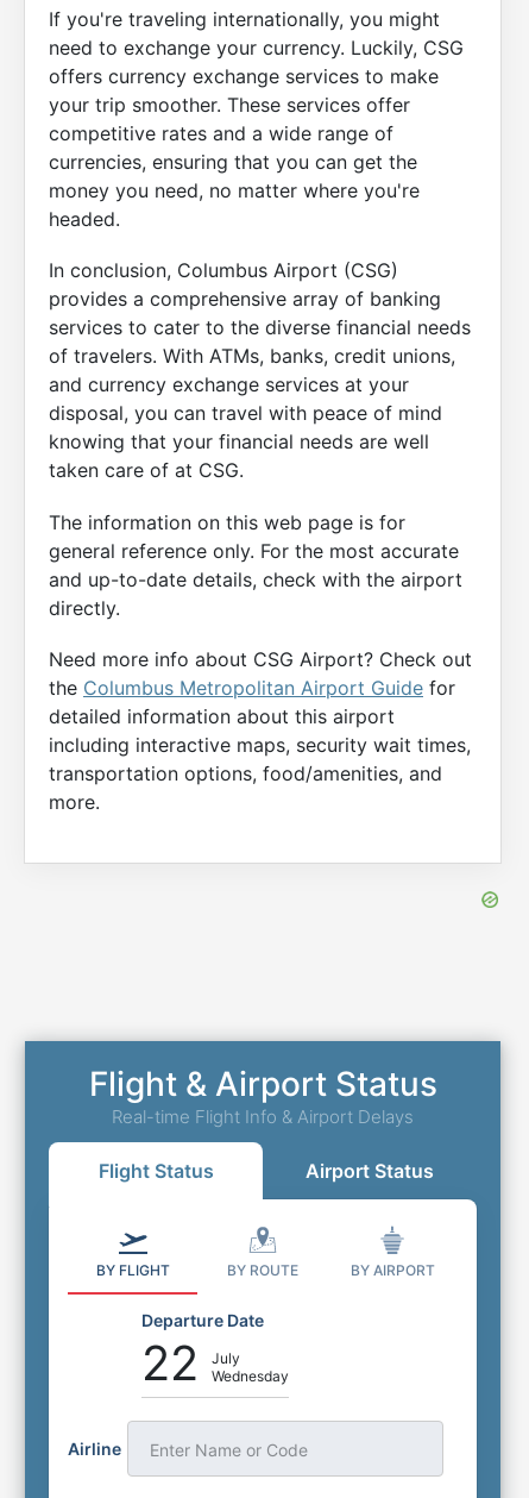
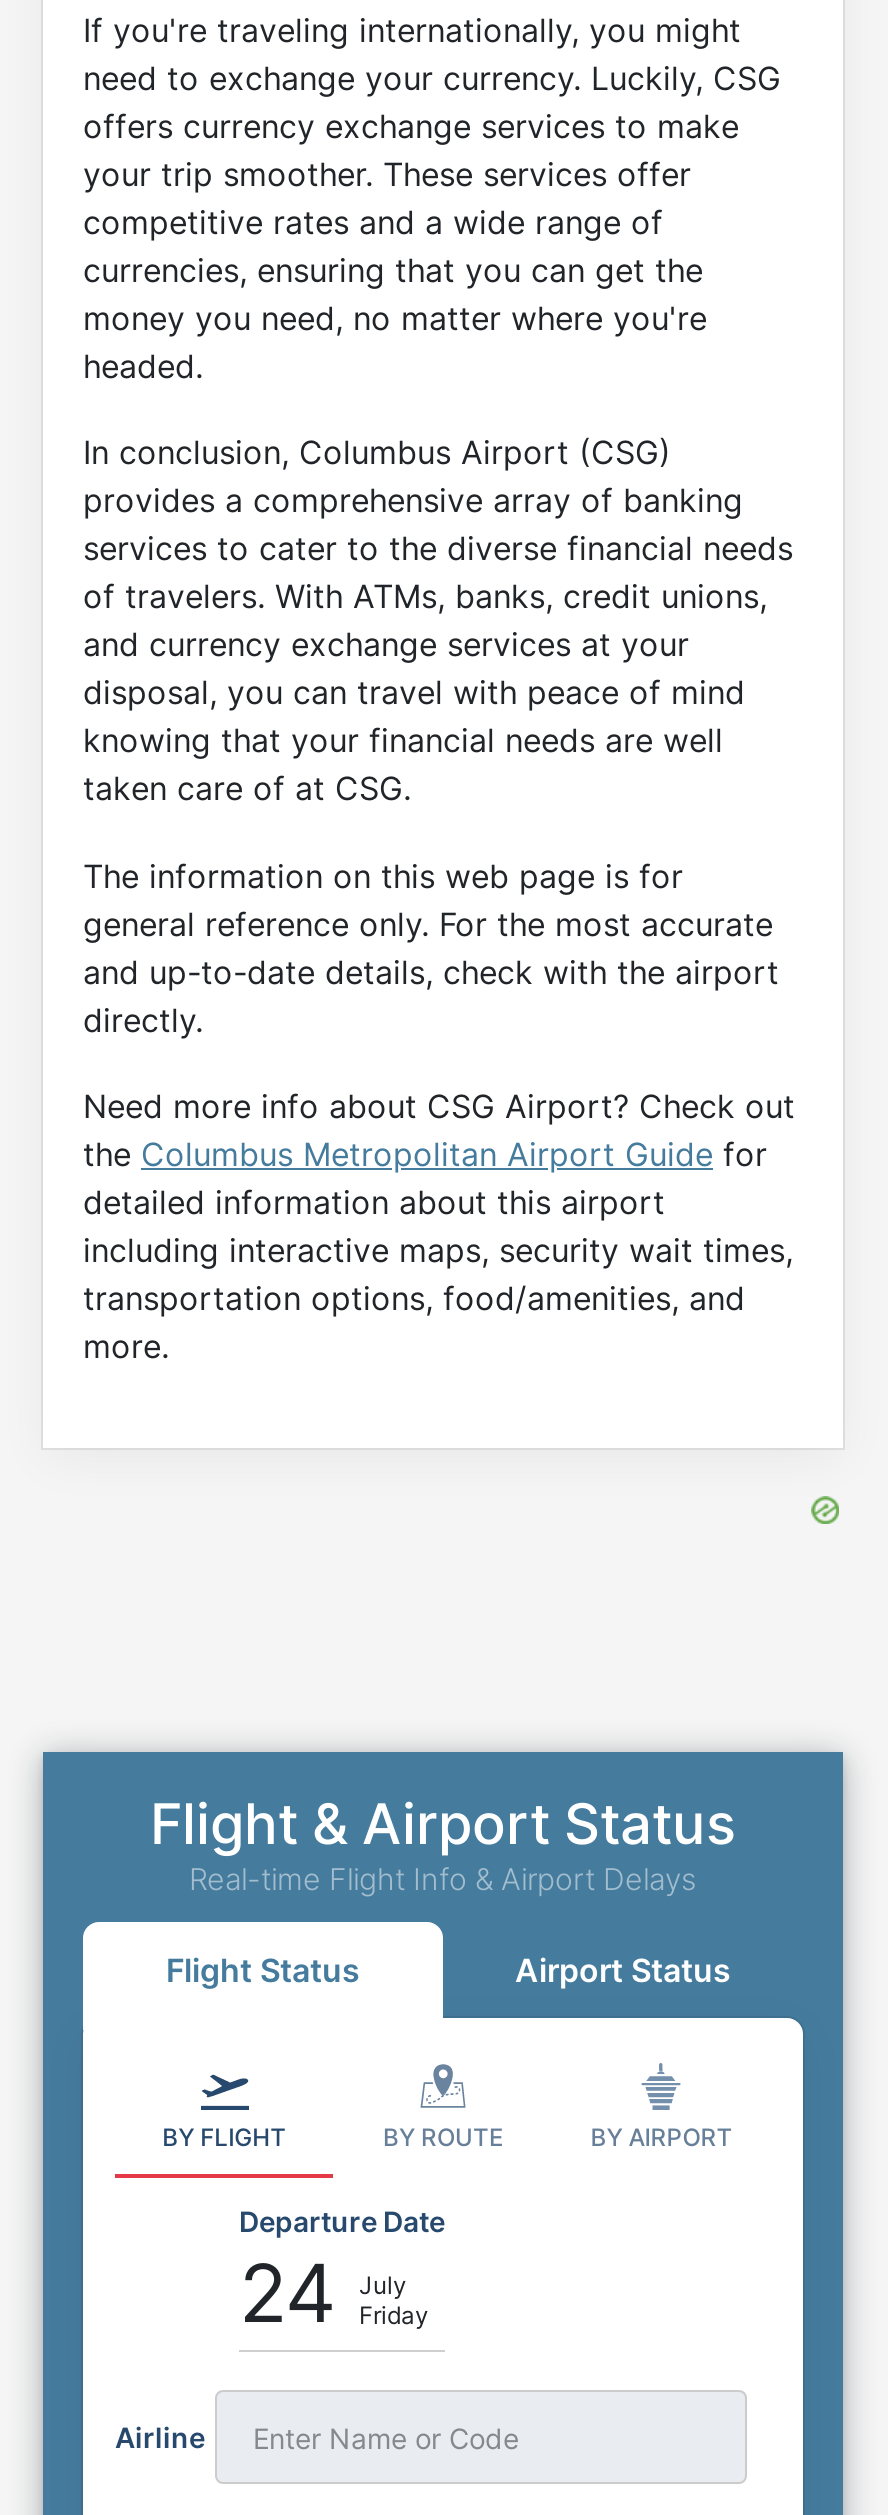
[141,1334,199,1392] 22 -> [239,2244,337,2342] 24
[212,1367,289,1385] Wednesday -> [359,2300,429,2330] Friday

